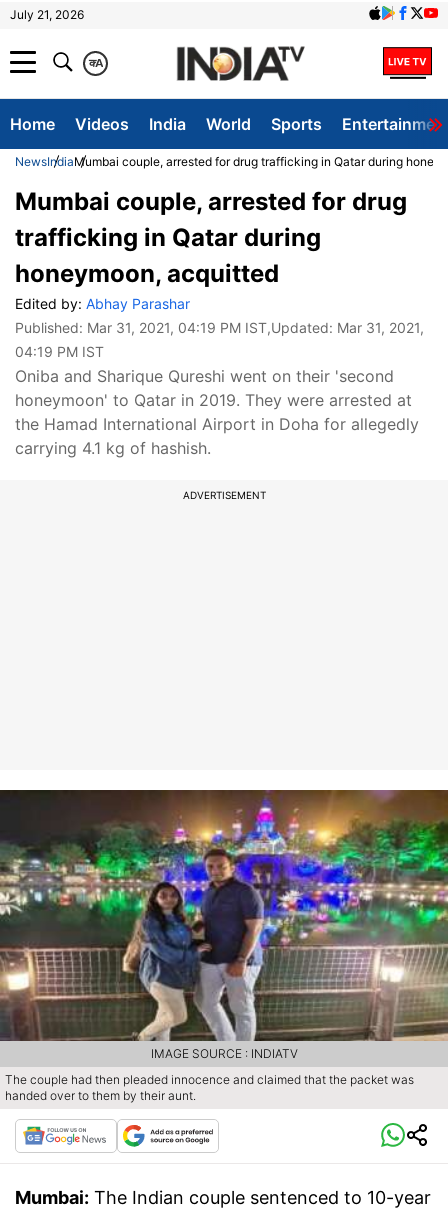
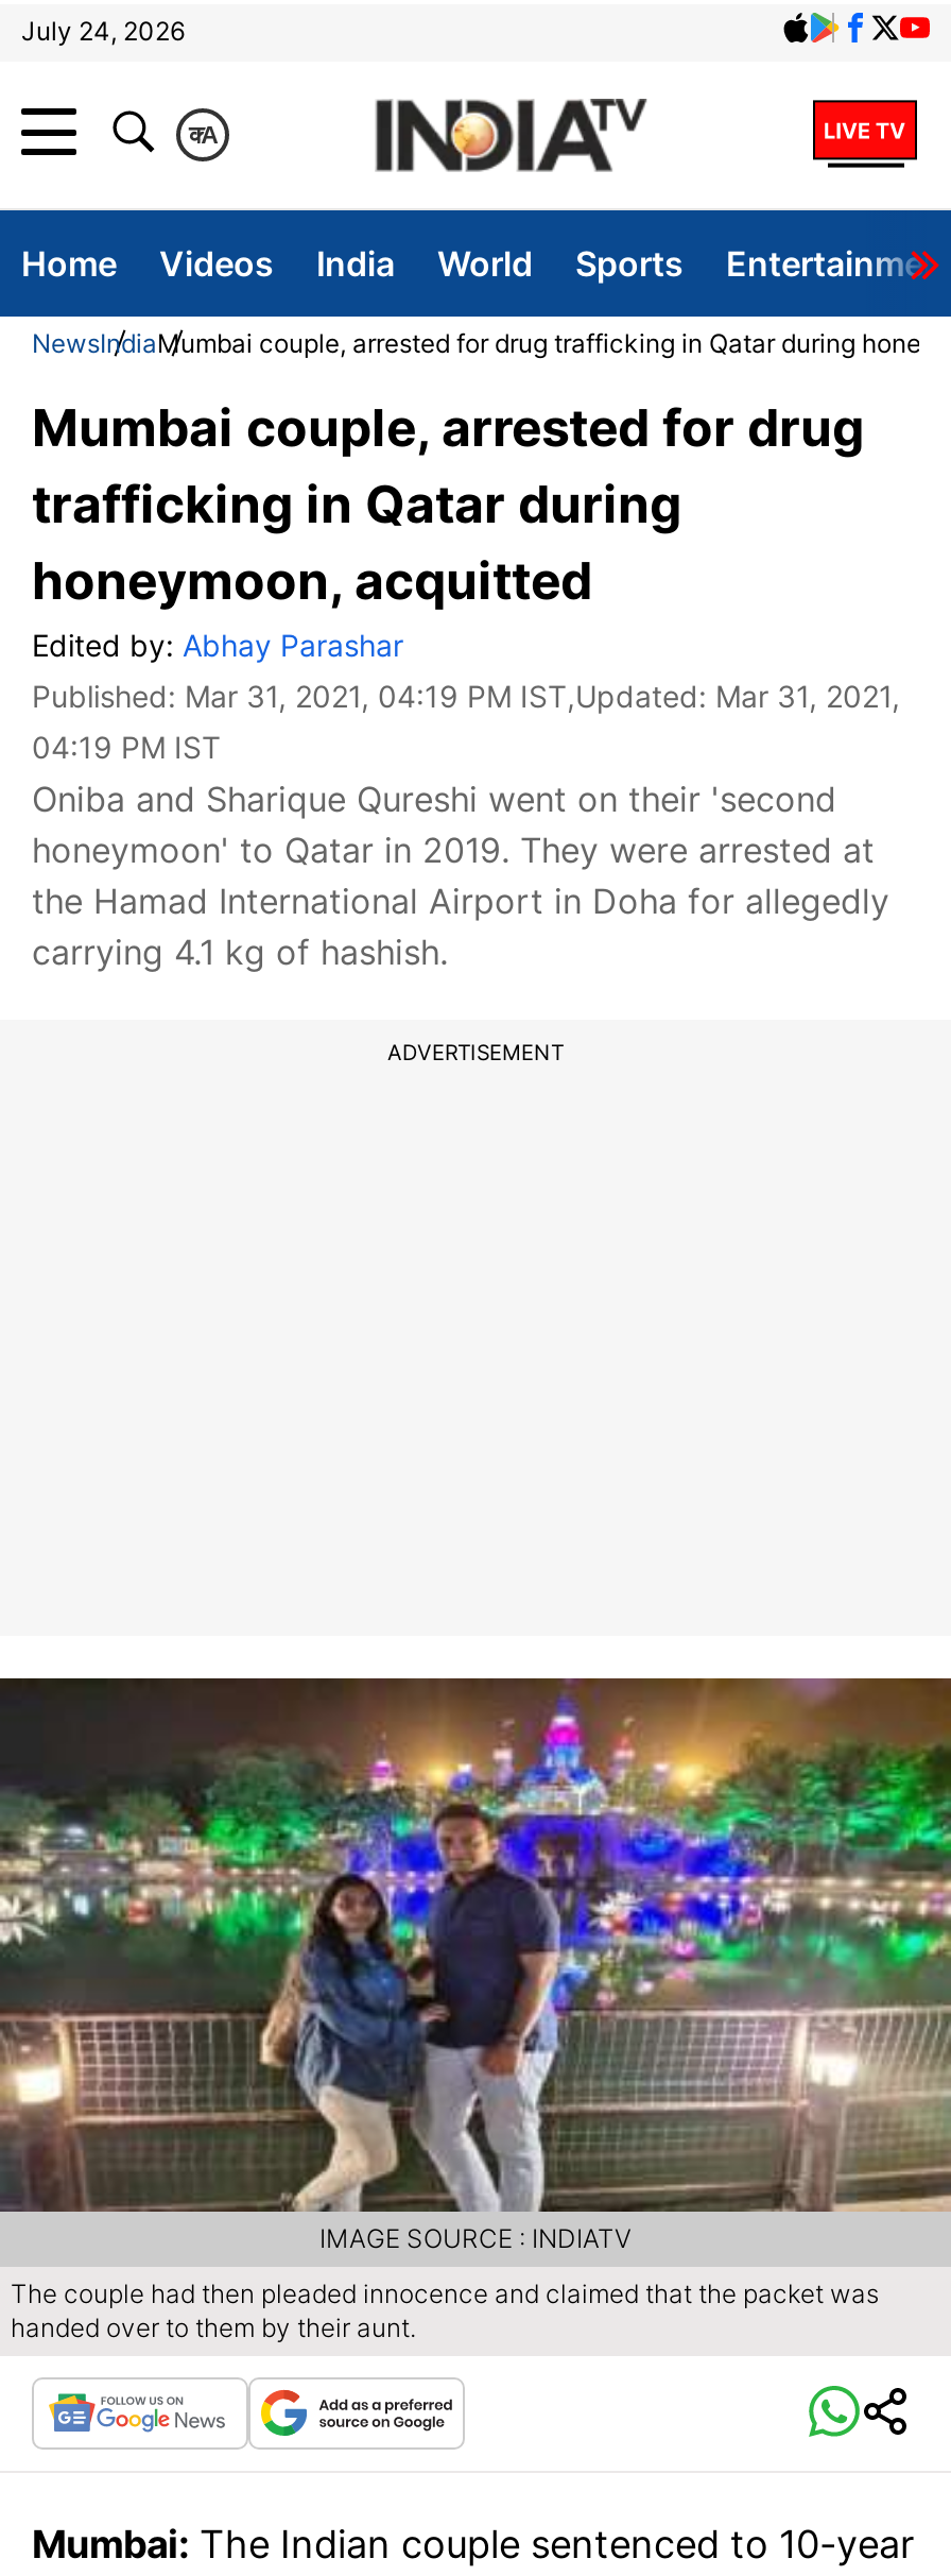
[10,7,84,22] July 21, 2026 -> [21,15,185,47] July 24, 2026

